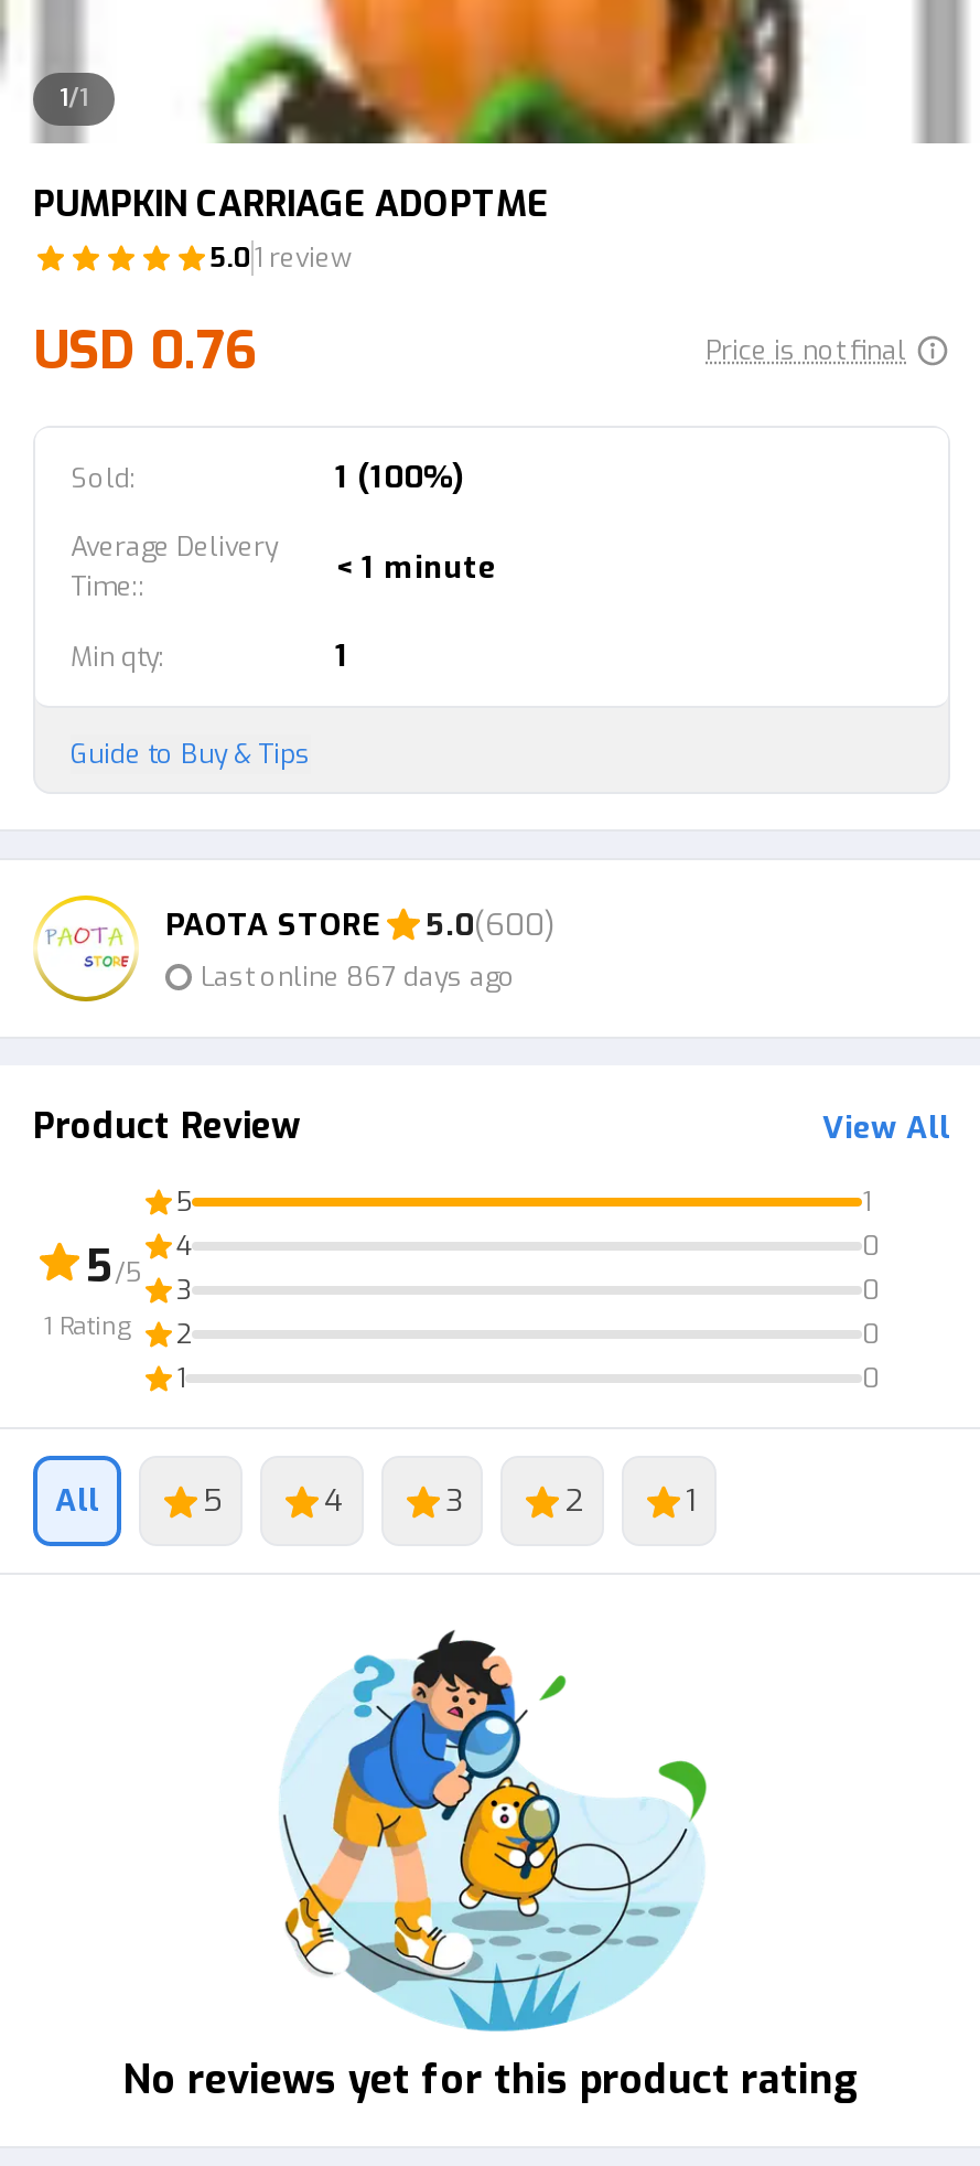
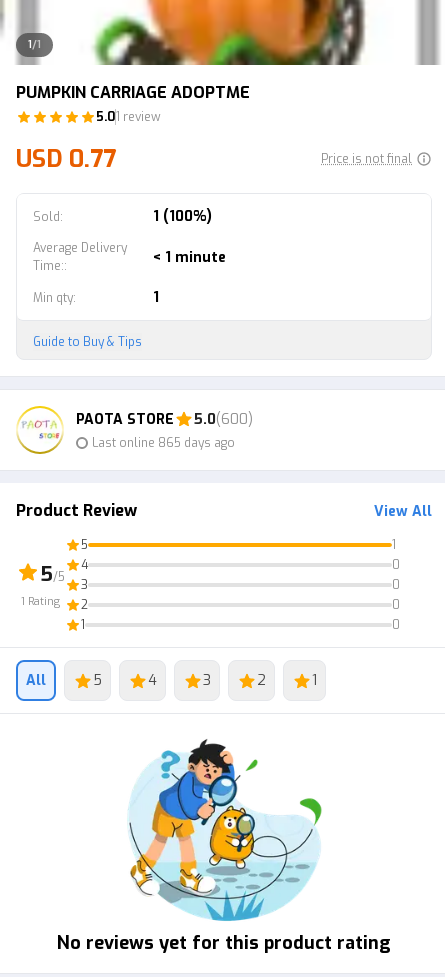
[33,315,258,386] USD 0.76 -> [16,143,116,175] USD 0.77
[201,958,516,994] Last online 867 days ago -> [92,434,235,450] Last online 865 days ago

